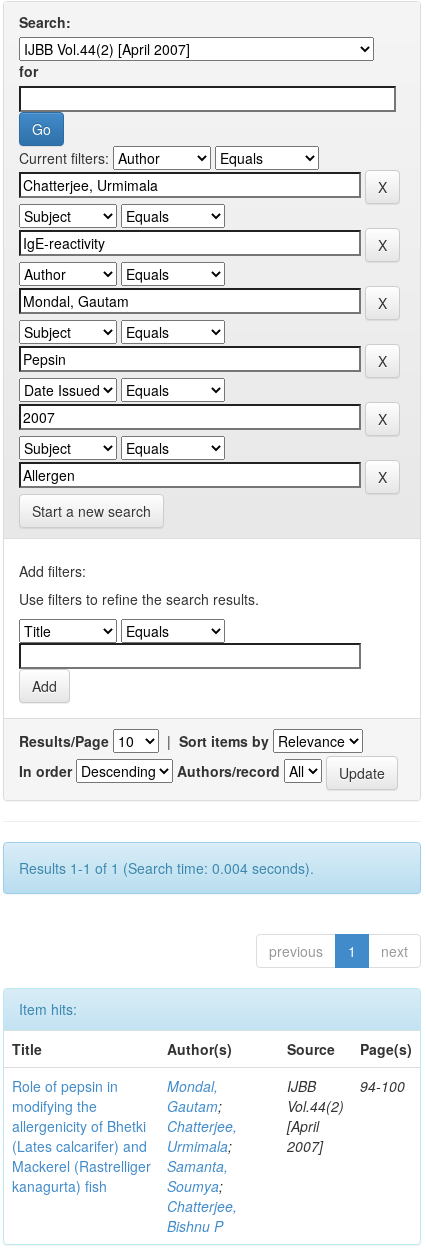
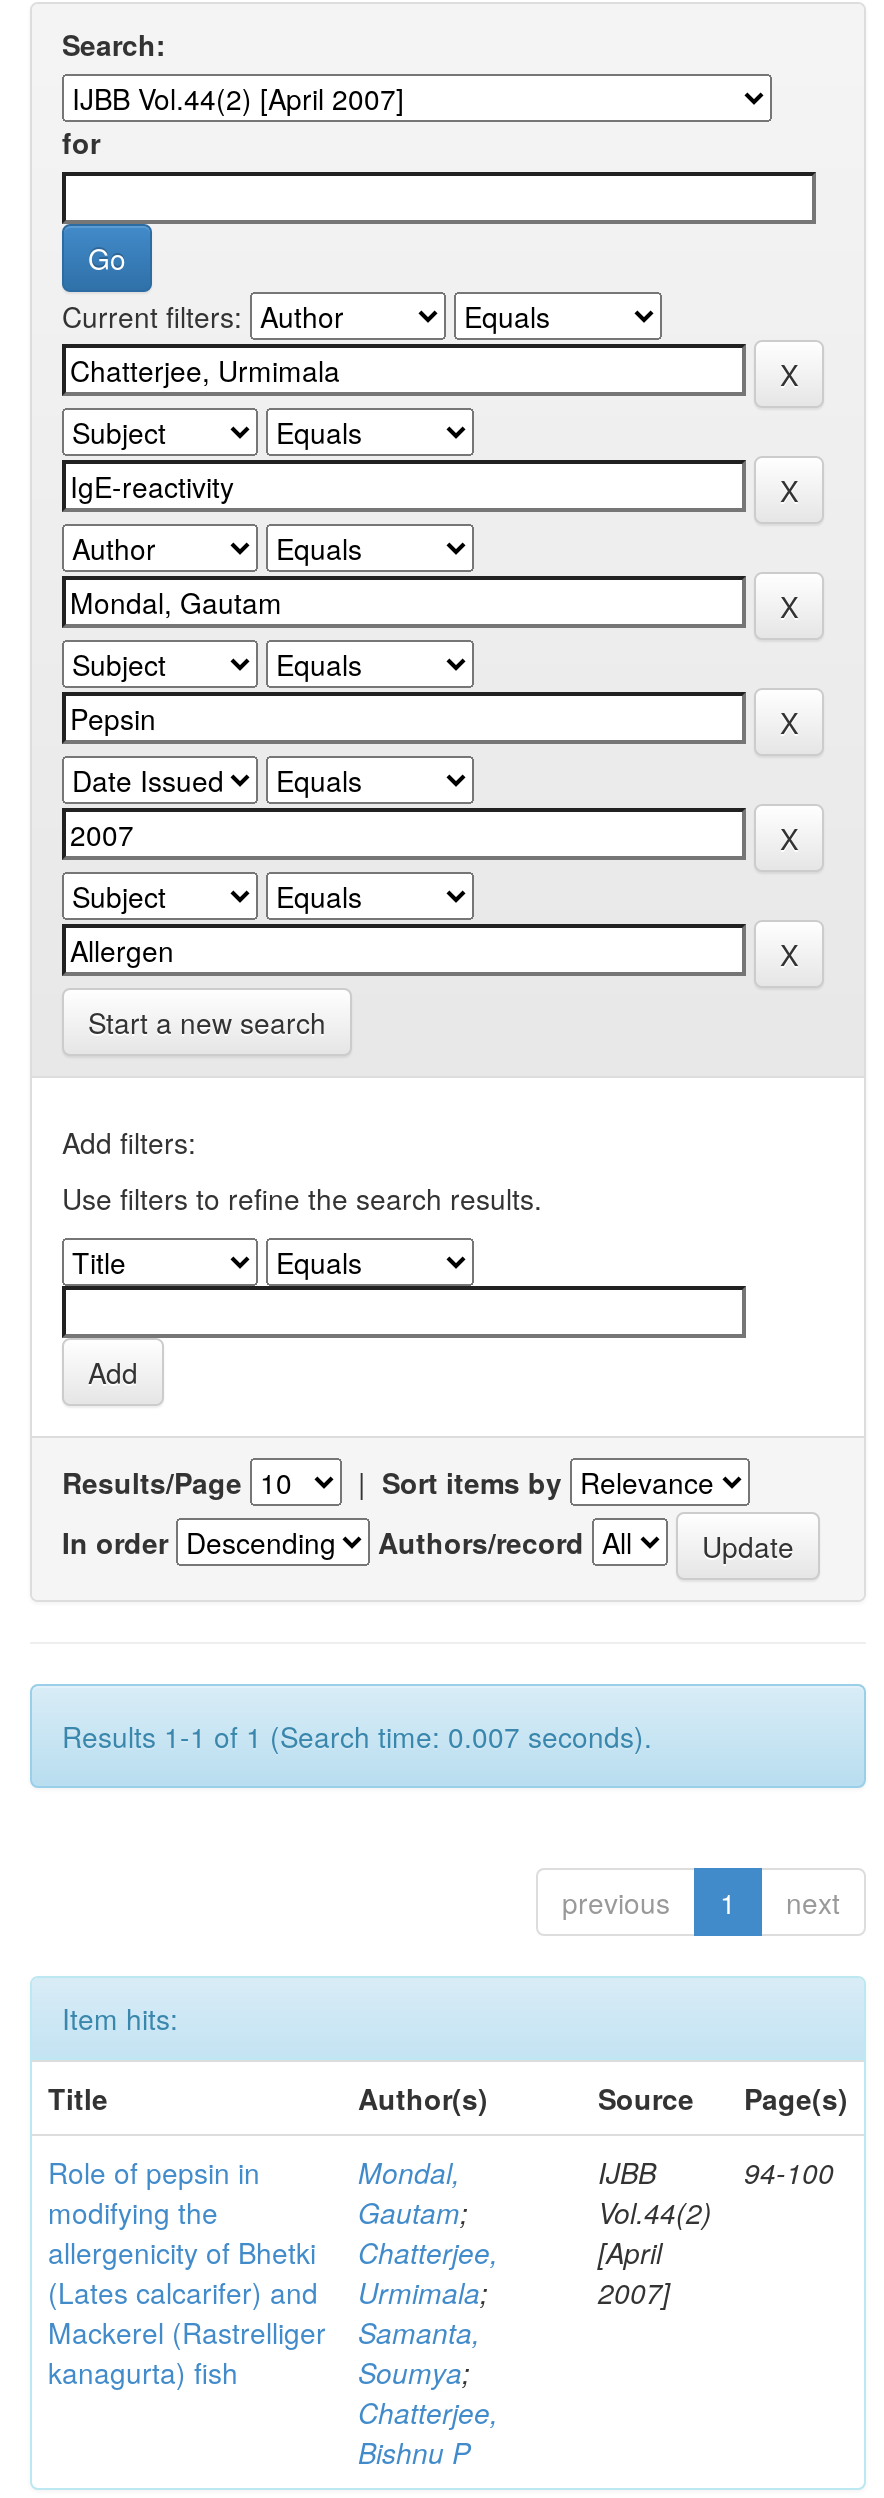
[19,858,314,878] Results 1-1 of 1 (Search time: 0.004 seconds). -> [62,1716,652,1756] Results 1-1 of 1 (Search time: 0.007 seconds).

